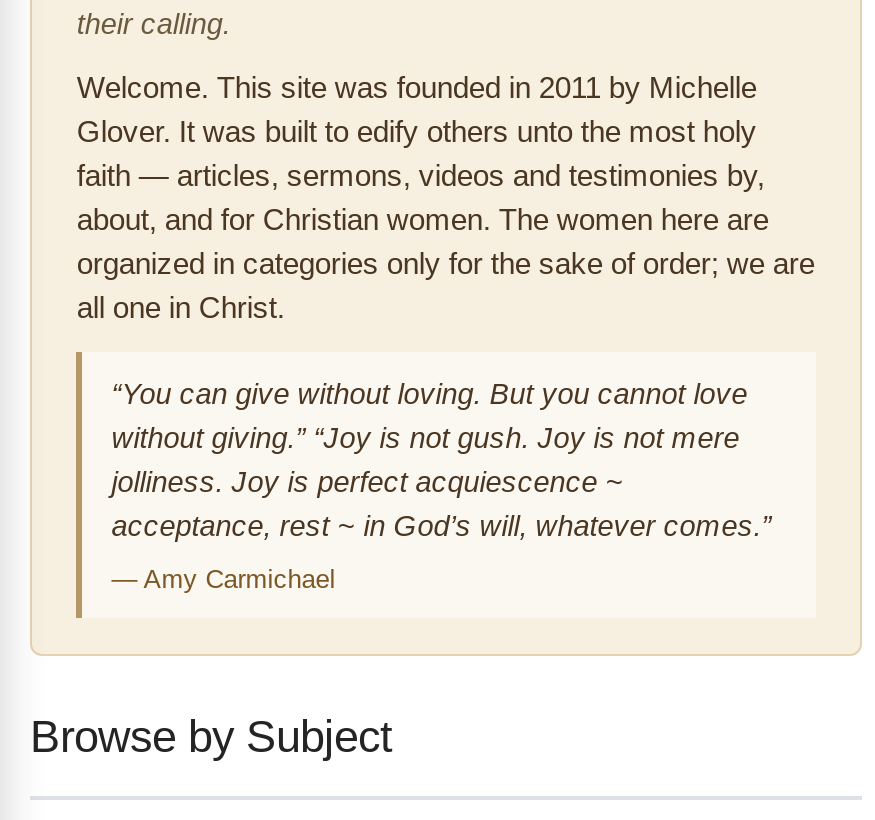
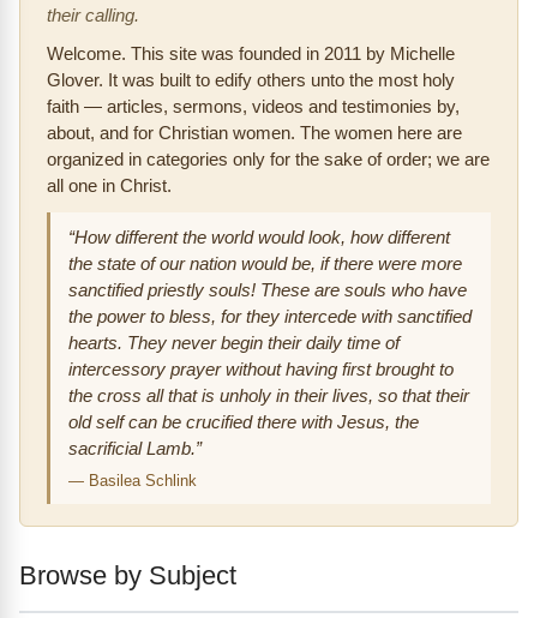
[112,379,772,543] “You can give without loving. But you cannot love | without giving.” “Joy is not gush. Joy is not mere | jolliness. Joy is perfect acquiescence ~ | acceptance, rest ~ in God’s will, whatever comes.” -> [68,228,471,459] “How different the world would look, how different | the state of our nation would be, if there were more | sanctified priestly souls! These are souls who have | the power to bless, for they intercede with sanctified | hearts. They never begin their daily time of | intercessory prayer without having first brought to | the cross all that is unholy in their lives, so that their | old self can be crucified there with Jesus, the | sacrificial Lamb.”
[112,564,336,594] — Amy Carmichael -> [68,471,197,489] — Basilea Schlink

